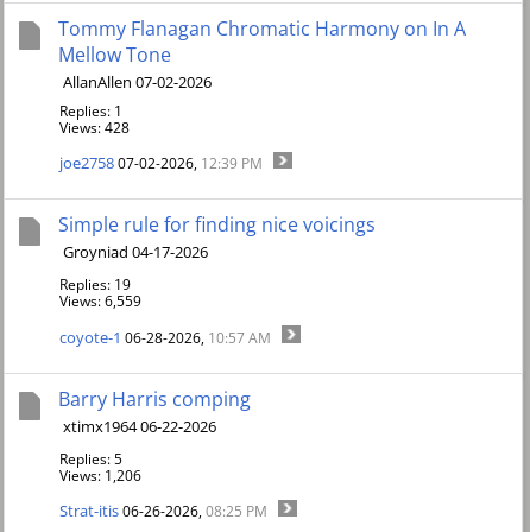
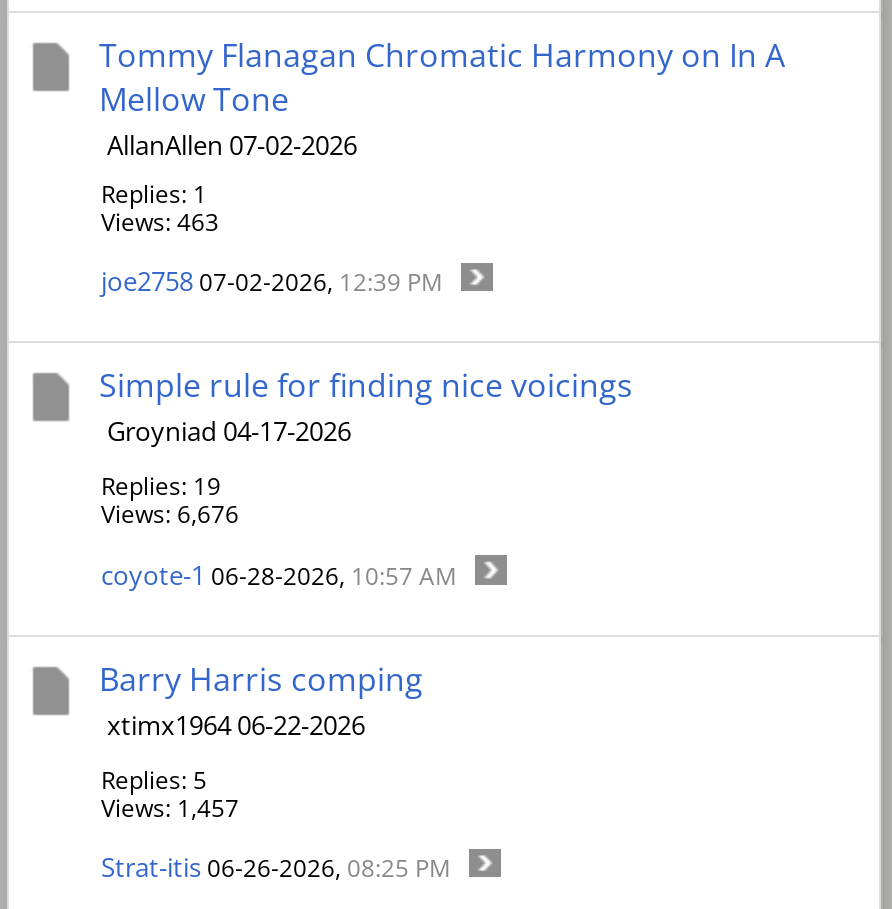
[59,117,130,137] Views: 428 -> [101,204,219,238] Views: 463
[59,291,141,311] Views: 6,559 -> [101,497,239,531] Views: 6,676
[59,465,141,485] Views: 1,206 -> [101,790,239,824] Views: 1,457

